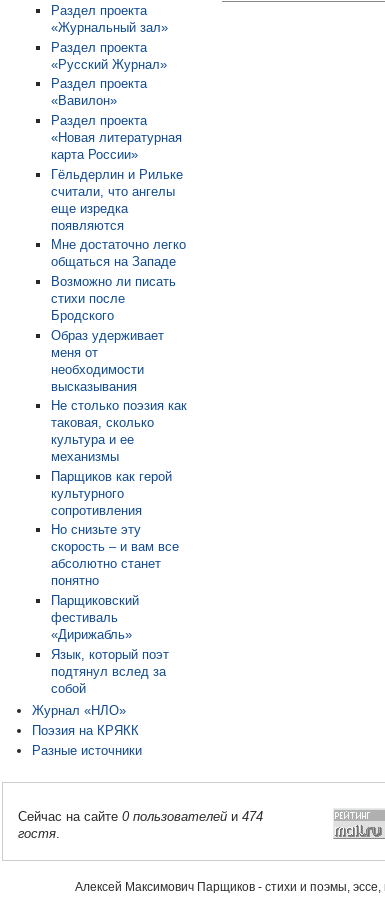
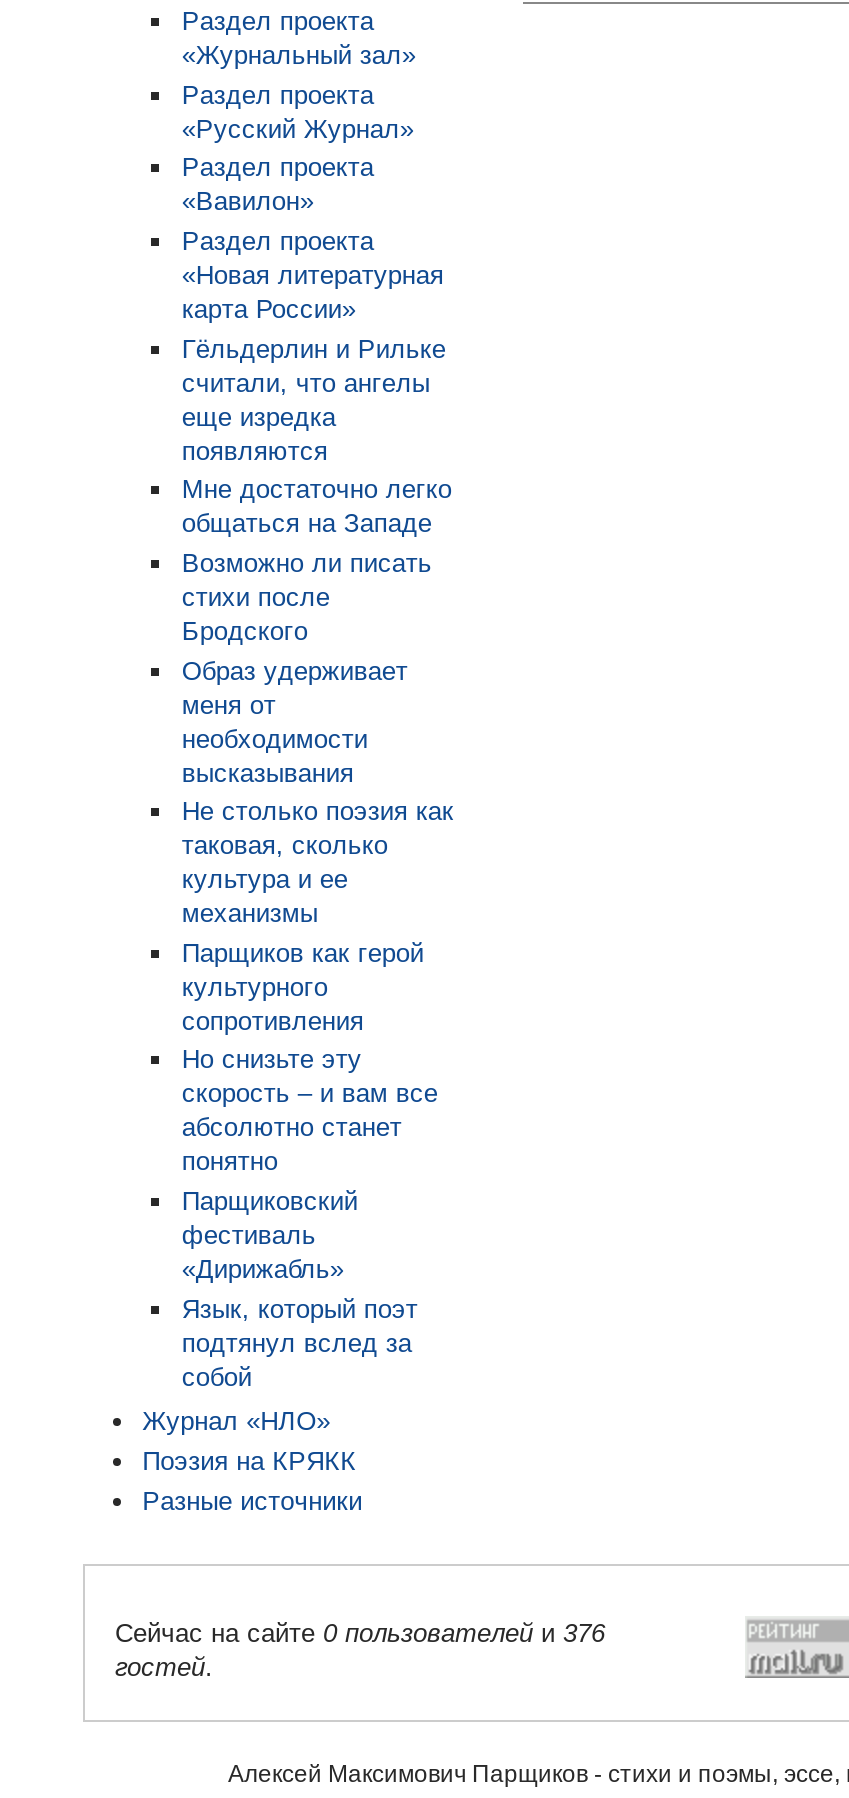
[18,809,263,841] Сейчас на сайте 0 пользователей и 474 | гостя. -> [115,1618,605,1682] Сейчас на сайте 0 пользователей и 376 | гостей.

